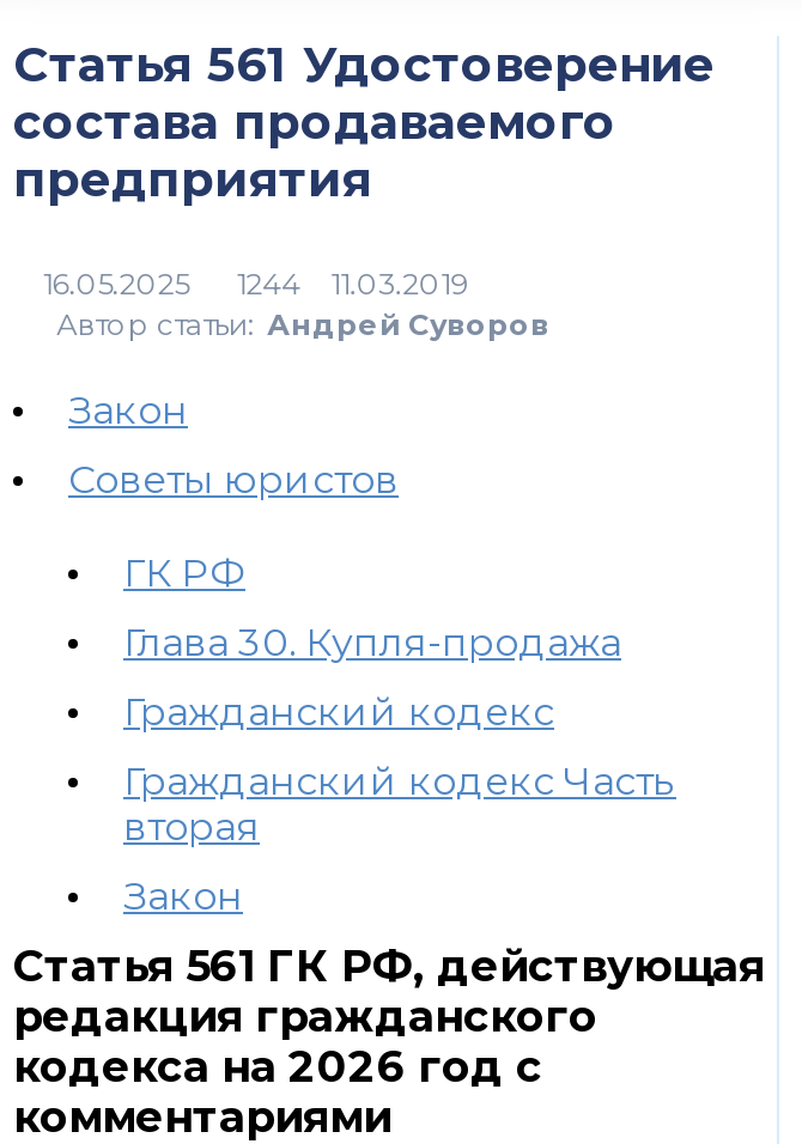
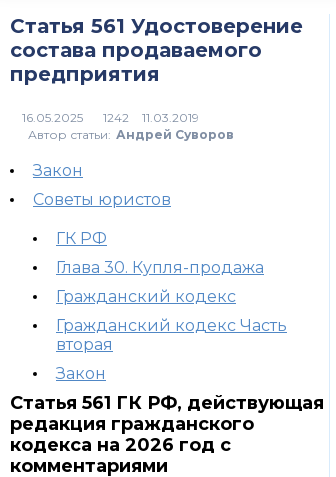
[229,266,301,302] 1244 -> [100,110,129,125] 1242

